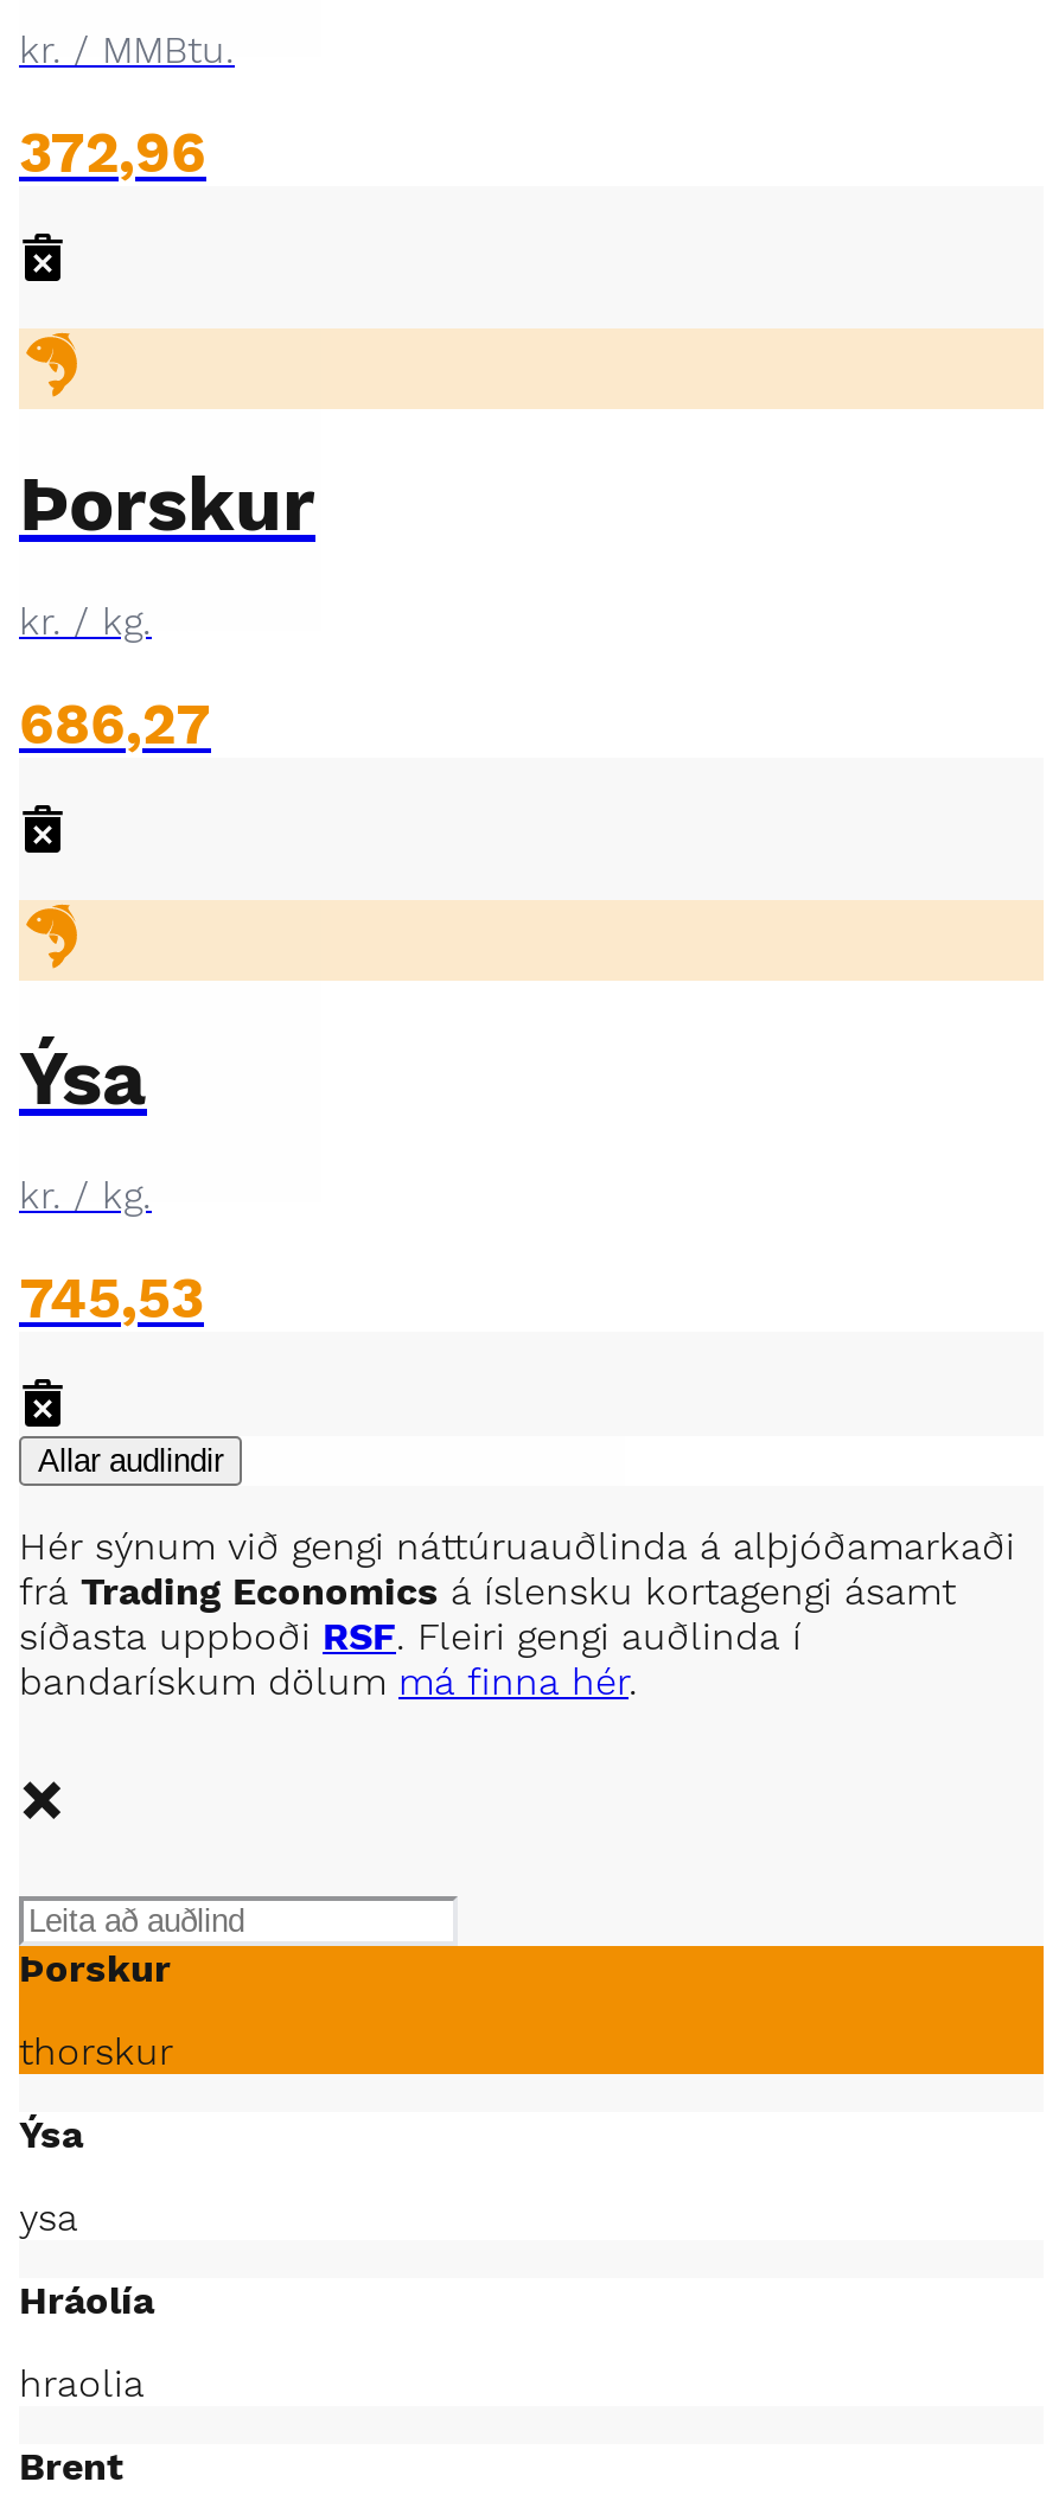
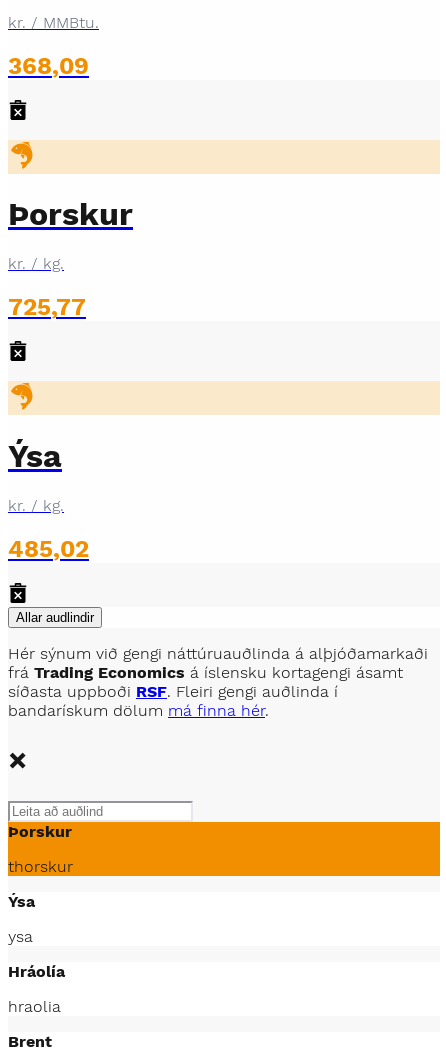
[19,119,206,185] 372,96 -> [8,52,89,80] 368,09
[19,692,211,758] 686,27 -> [8,293,86,321] 725,77
[19,1265,204,1332] 745,53 -> [8,535,89,563] 485,02

